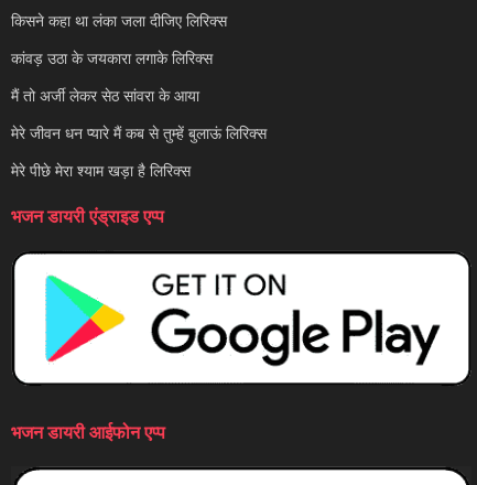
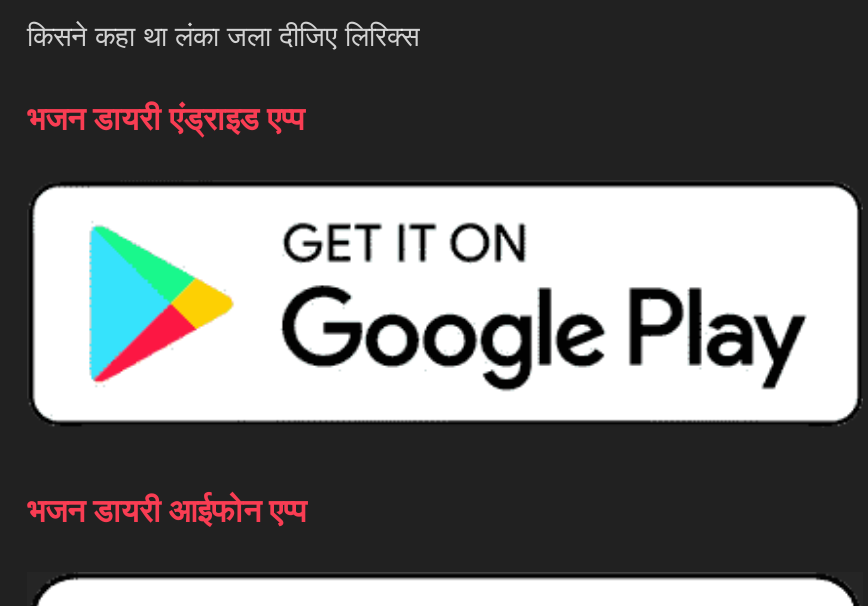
[11,46,267,181] कांवड़ उठा के जयकारा लगाके लिरिक्स | मैं तो अर्जी लेकर सेठ सांवरा के आया | मेरे जीवन धन प्यारे मैं कब से तुम्हें बुलाऊं लिरिक्स | मेरे पीछे मेरा श्याम खड़ा है लिरिक्स -> none

